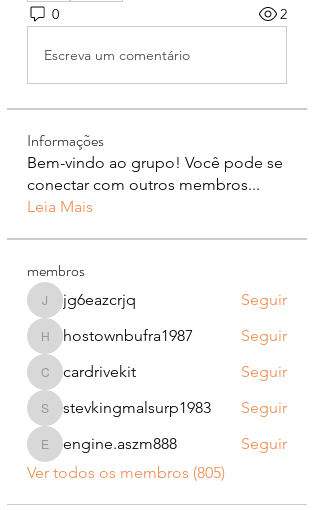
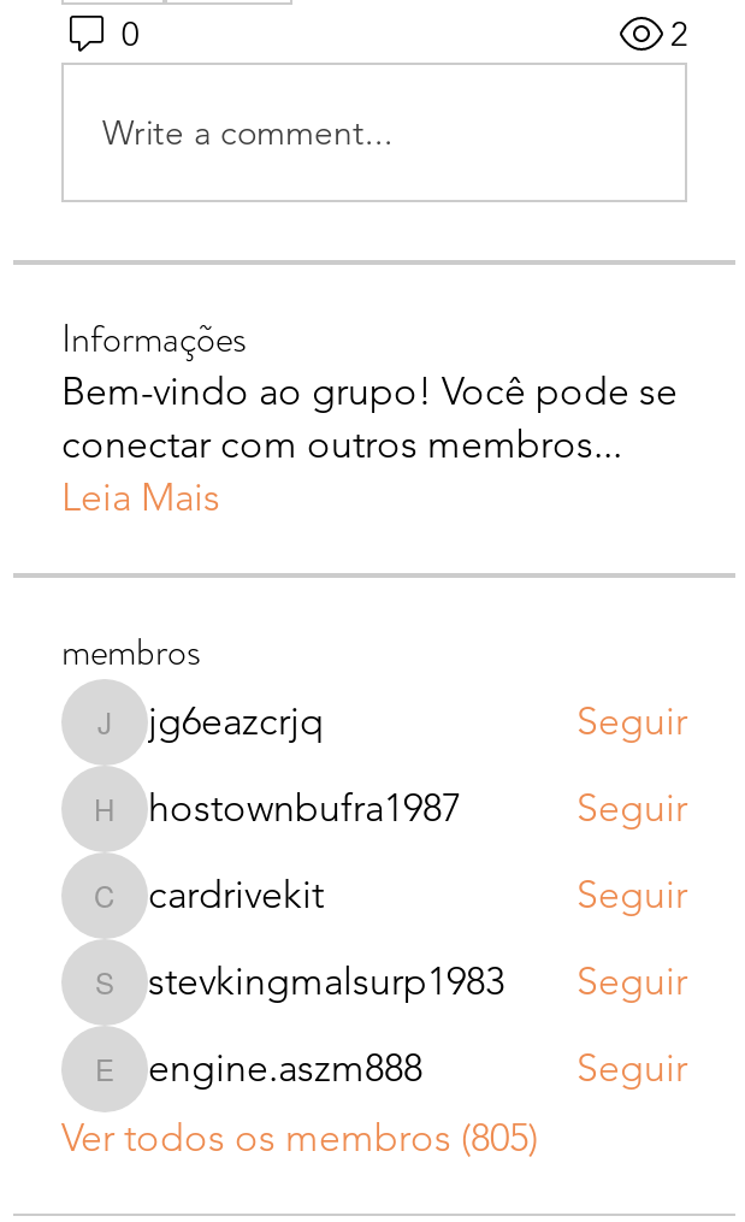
[44,45,190,63] Escreva um comentário -> [102,110,394,153] Write a comment...

